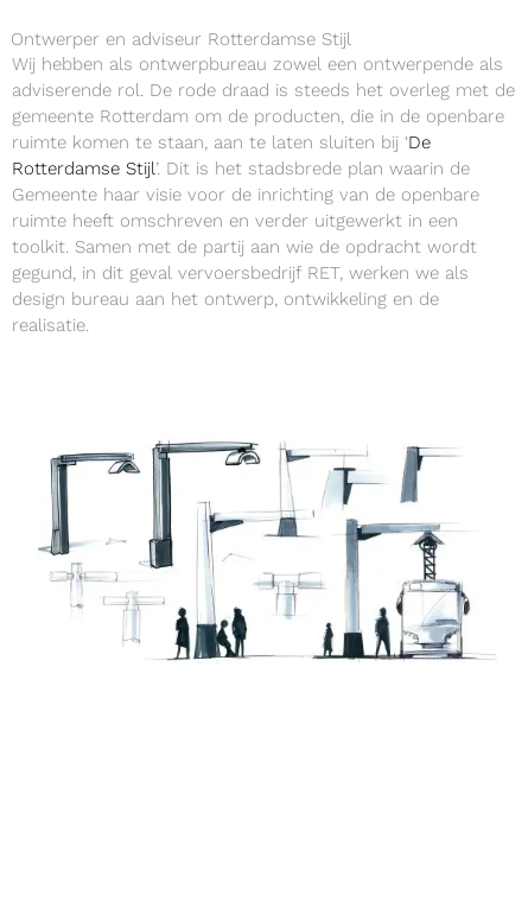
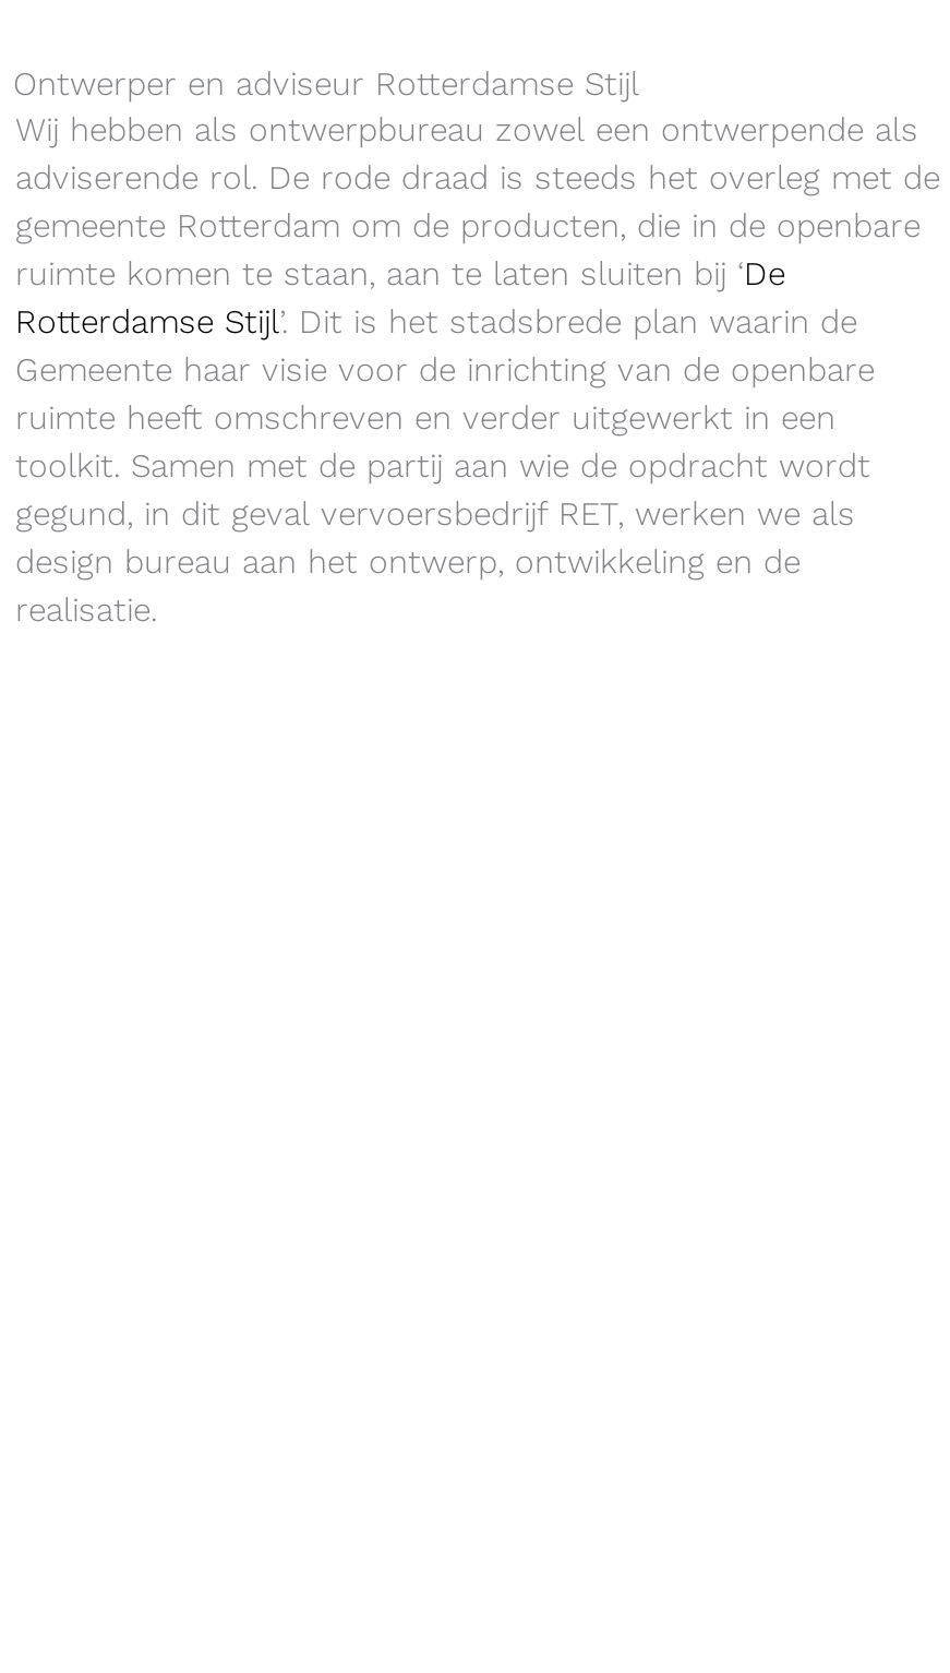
[38,440,478,661] [image] -> none

